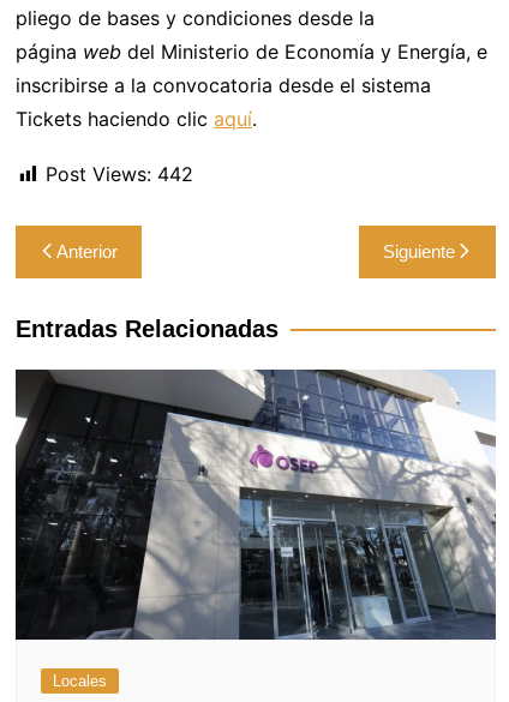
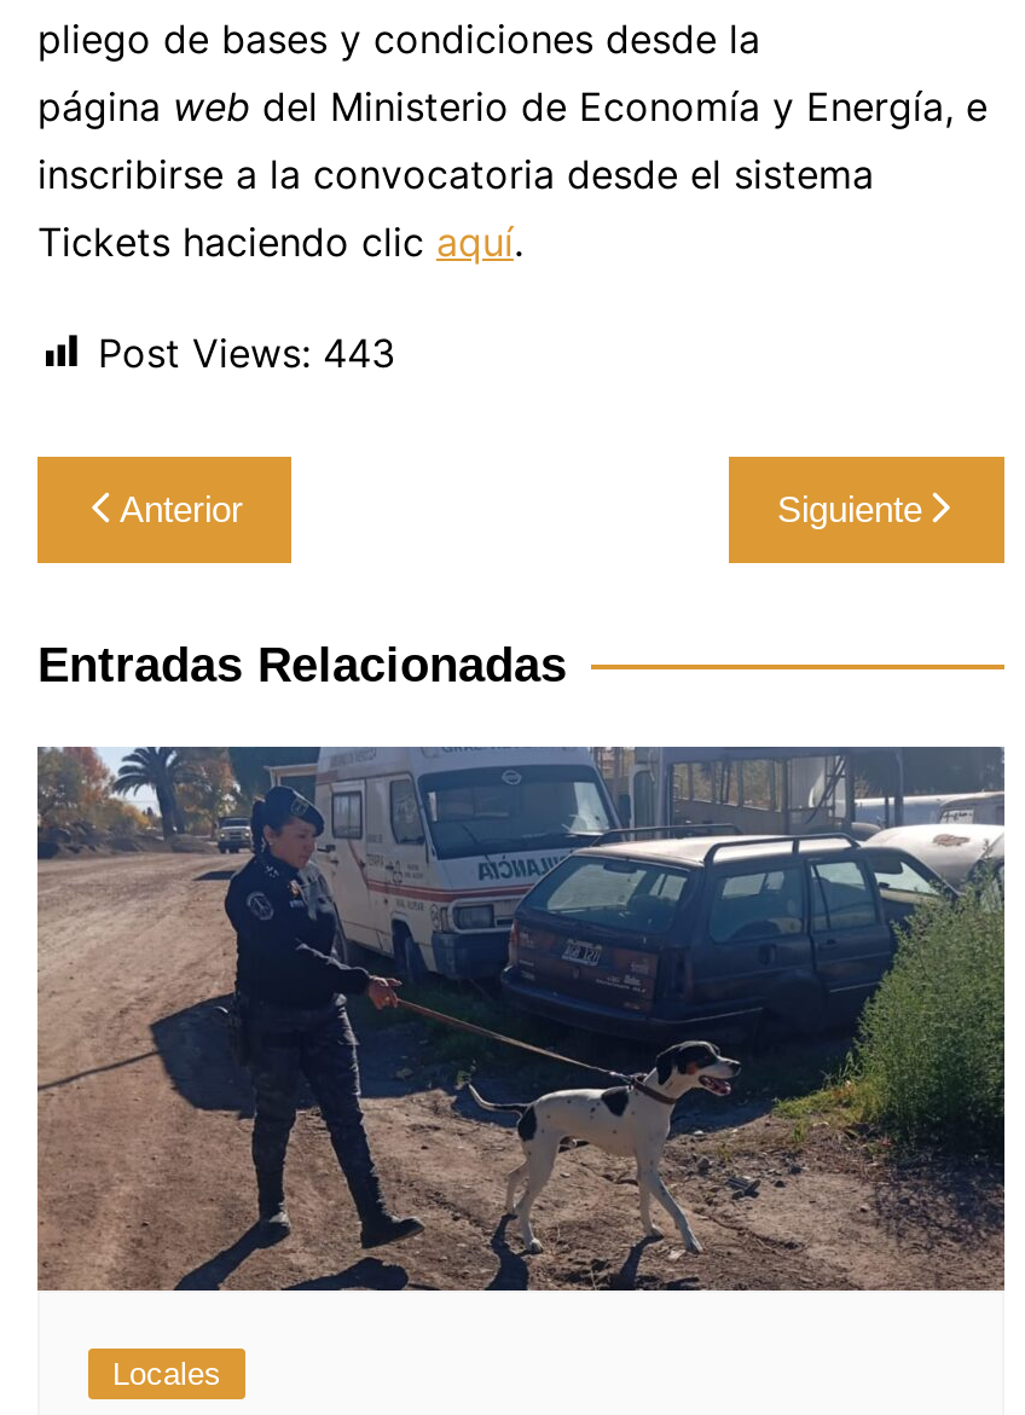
[46,163,193,187] Post Views: 442 -> [98,327,395,376] Post Views: 443
[14,368,496,641] [image] -> [35,744,1007,1293] [image]

